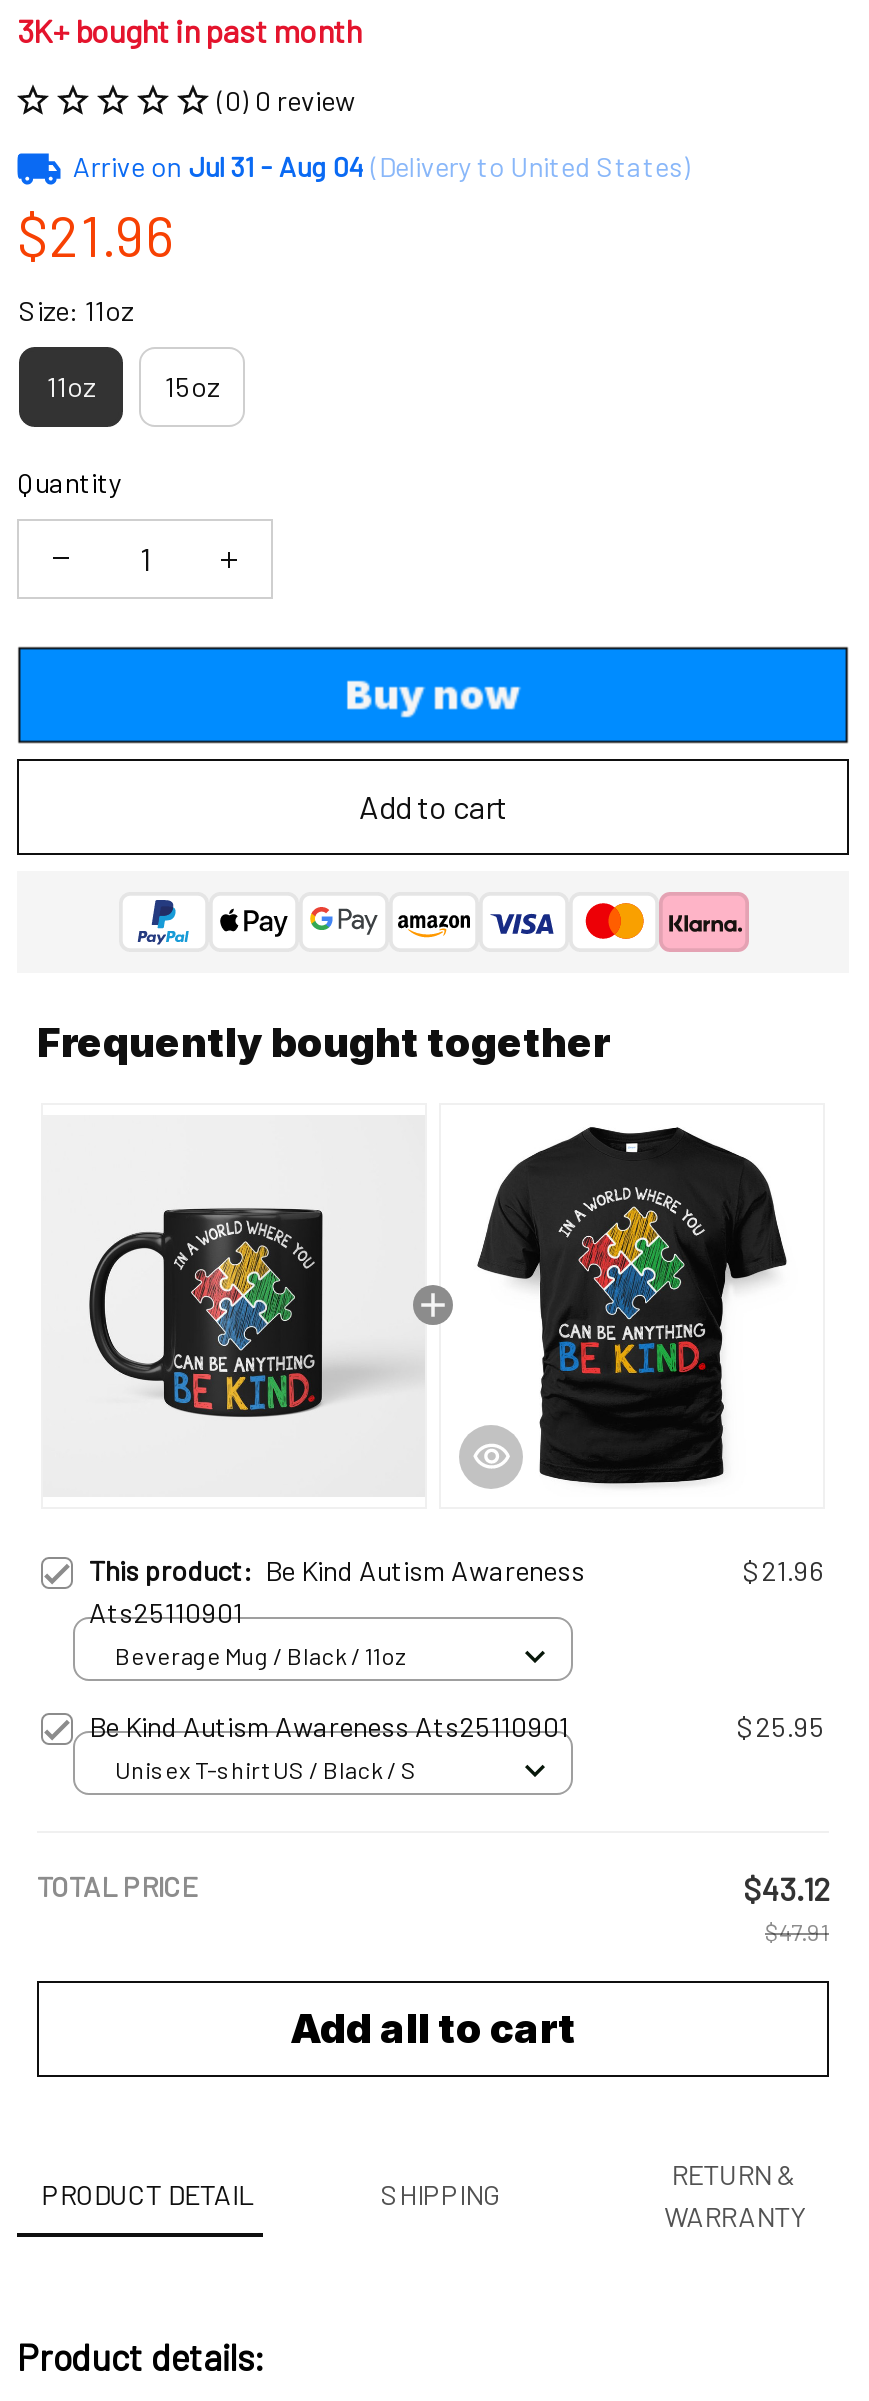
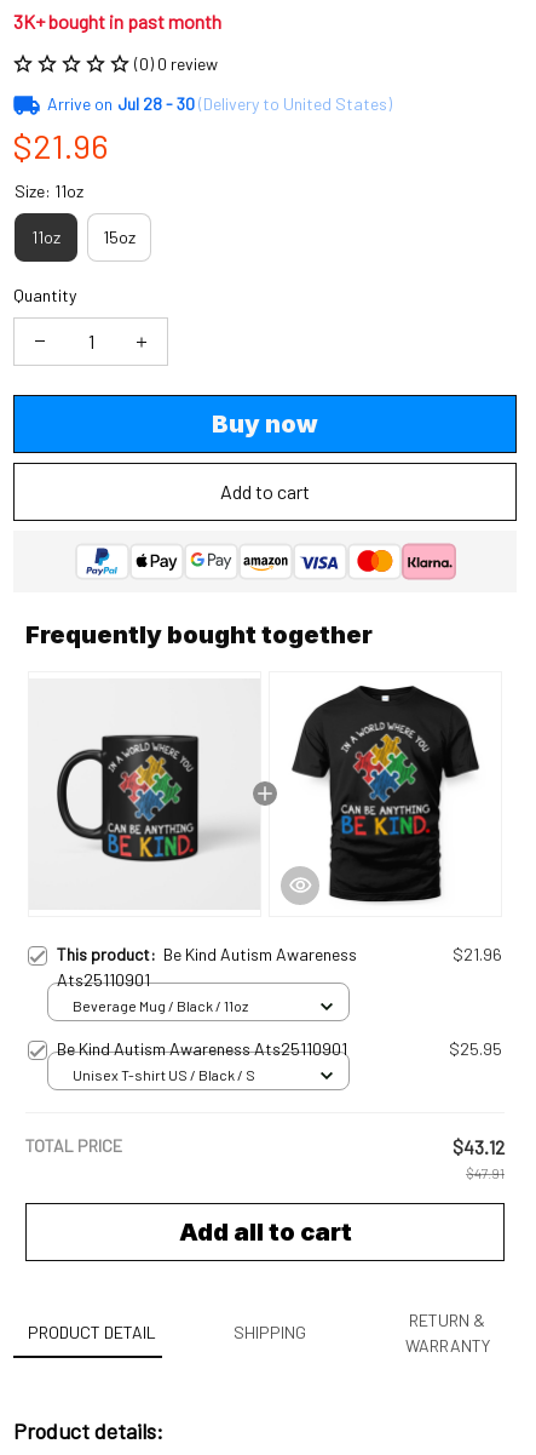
[73,149,691,183] Arrive on Jul 31 - Aug 04 (Delivery to United States) -> [47,93,392,114] Arrive on Jul 28 - 30 (Delivery to United States)

